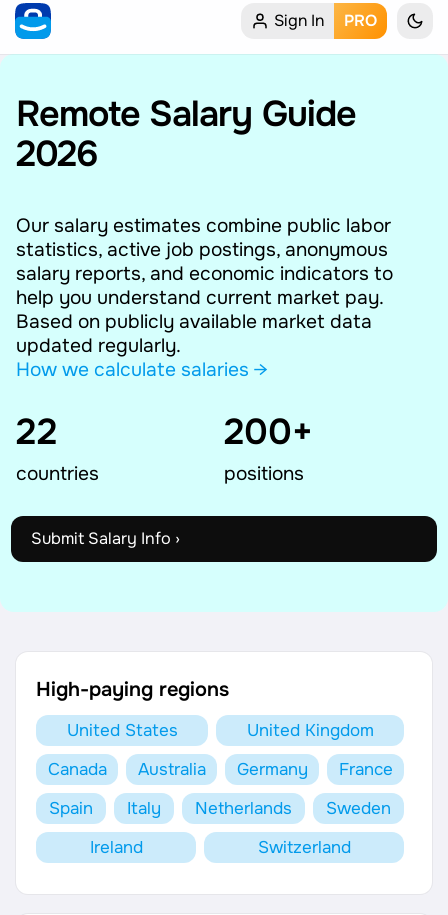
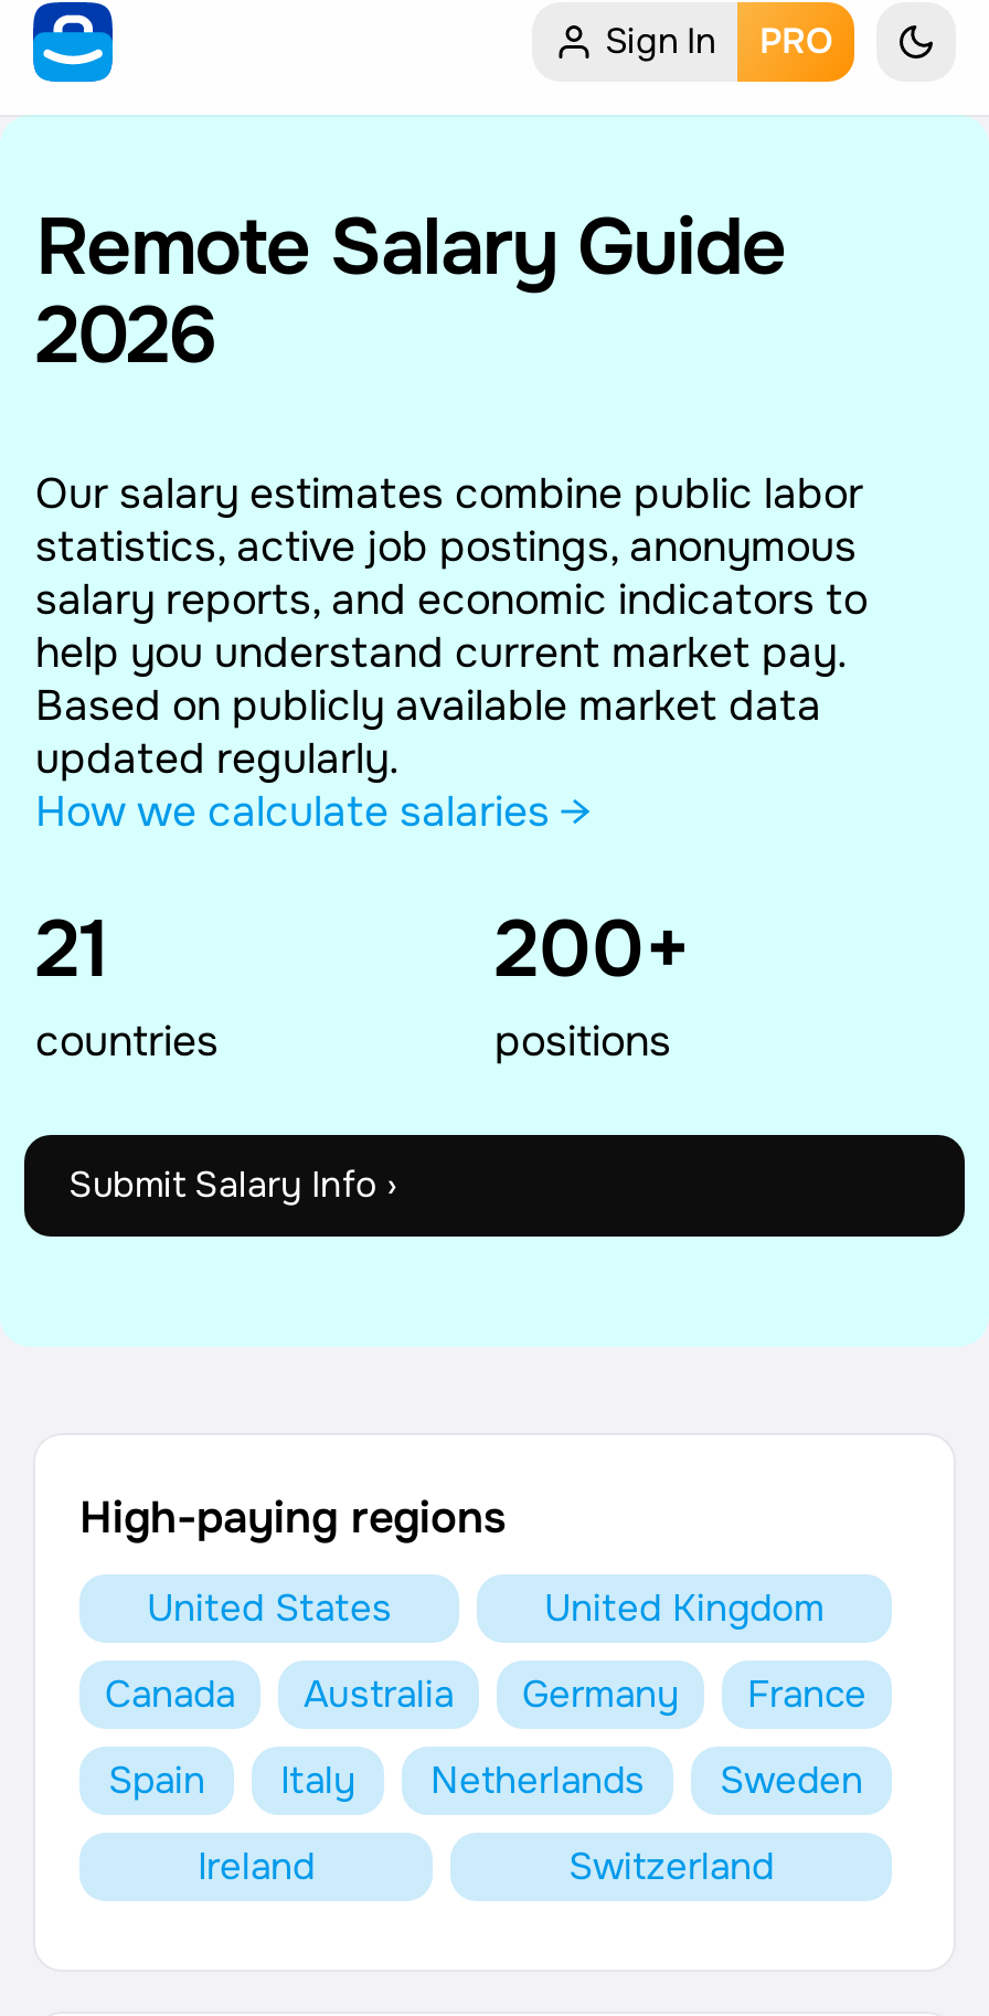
[16,409,57,455] 22 -> [35,899,110,1000] 21

